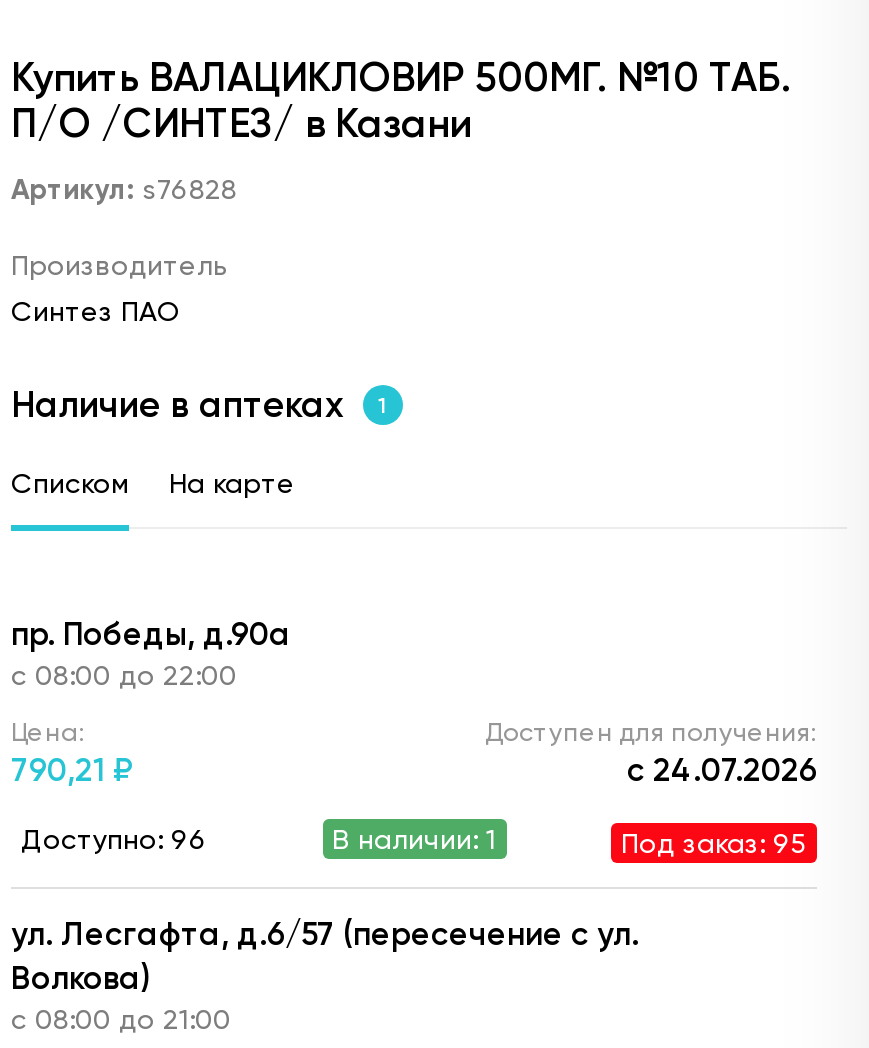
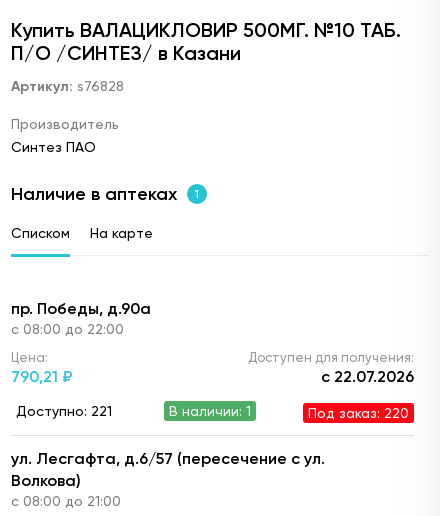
[627,751,817,789] с 24.07.2026 -> [321,367,414,386] с 22.07.2026
[21,822,207,854] Доступно: 96 -> [16,402,112,418] Доступно: 221
[621,827,807,859] Под заказ: 95 -> [308,405,409,421] Под заказ: 220

